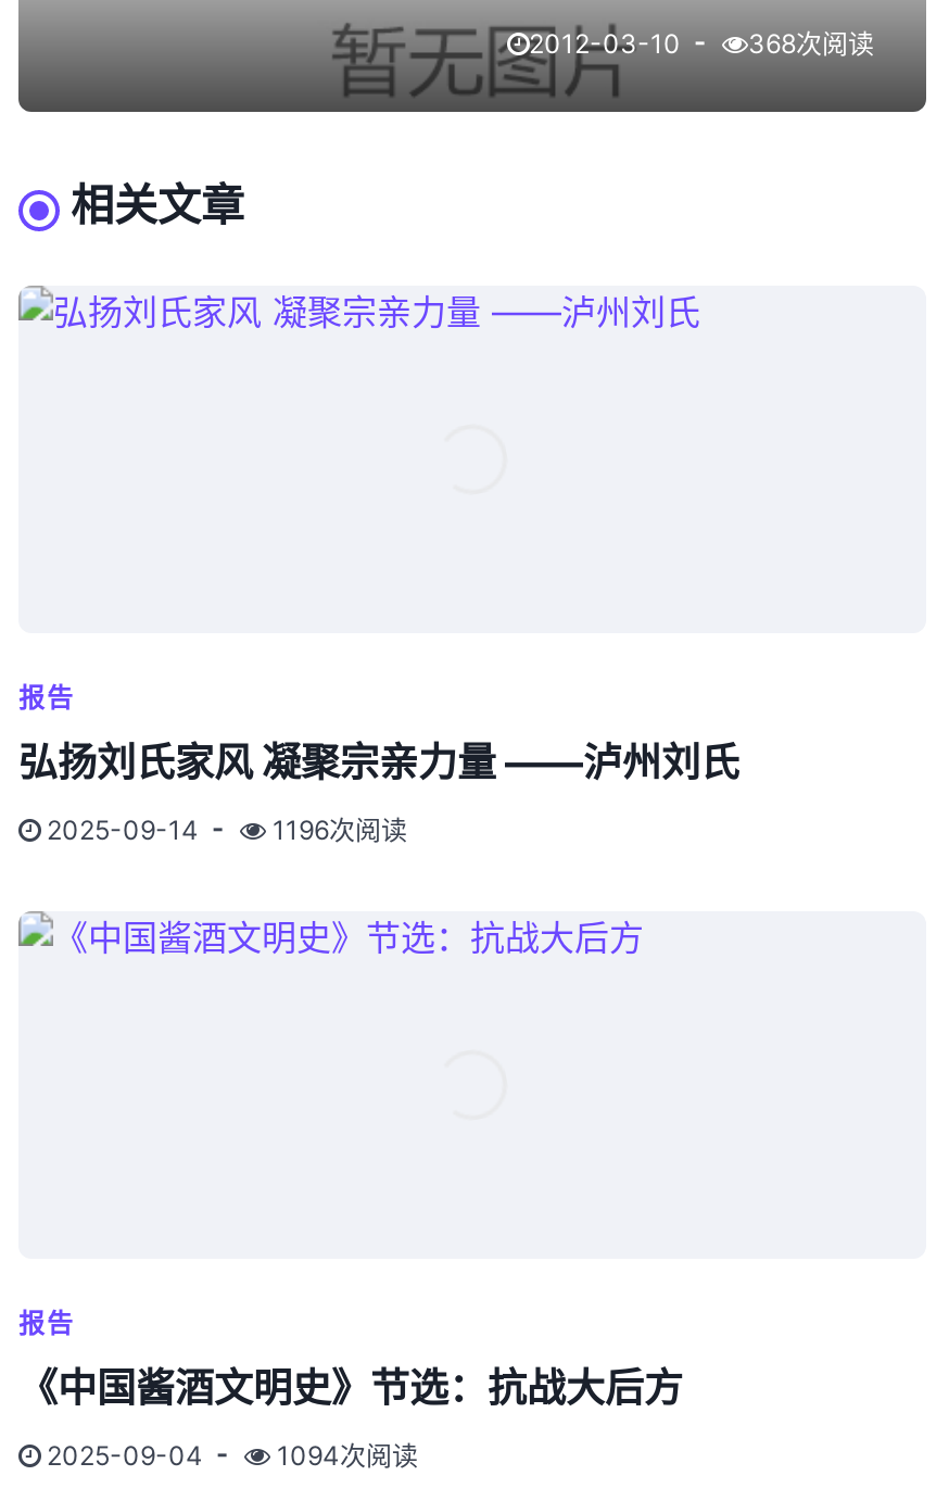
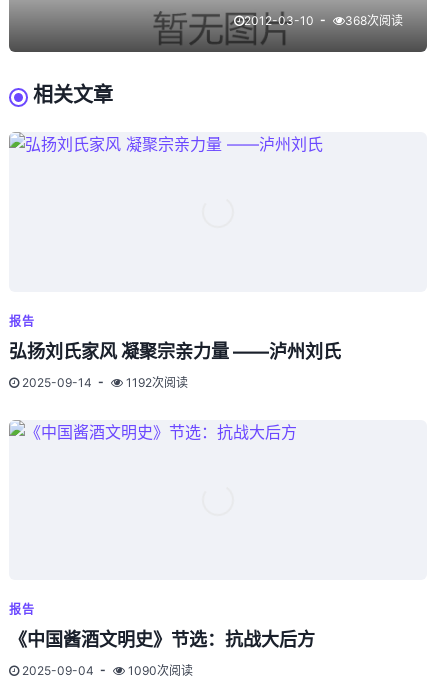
[266,813,407,846] 1196次阅读 -> [123,375,188,390] 1192次阅读
[270,1439,418,1472] 1094次阅读 -> [125,663,193,678] 1090次阅读

